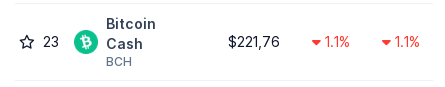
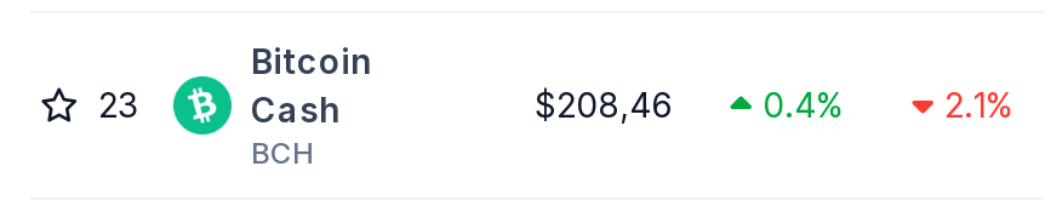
[228,33,280,50] $221,76 -> [535,84,673,125] $208,46
[325,33,350,50] 1.1% -> [762,84,842,125] 0.4%
[395,33,420,50] 1.1% -> [944,84,1012,125] 2.1%

